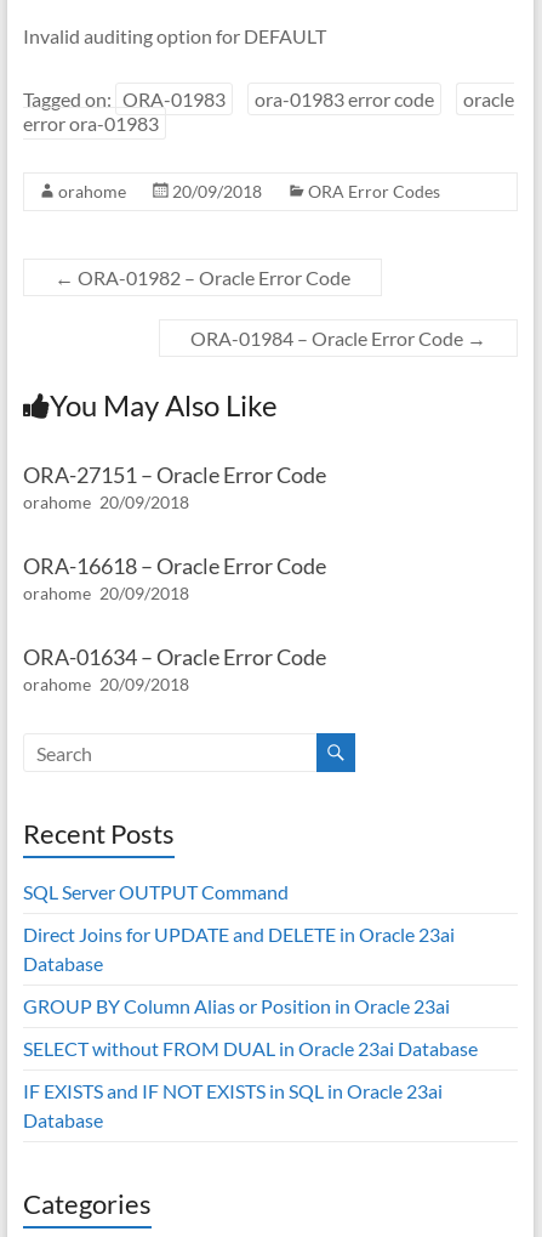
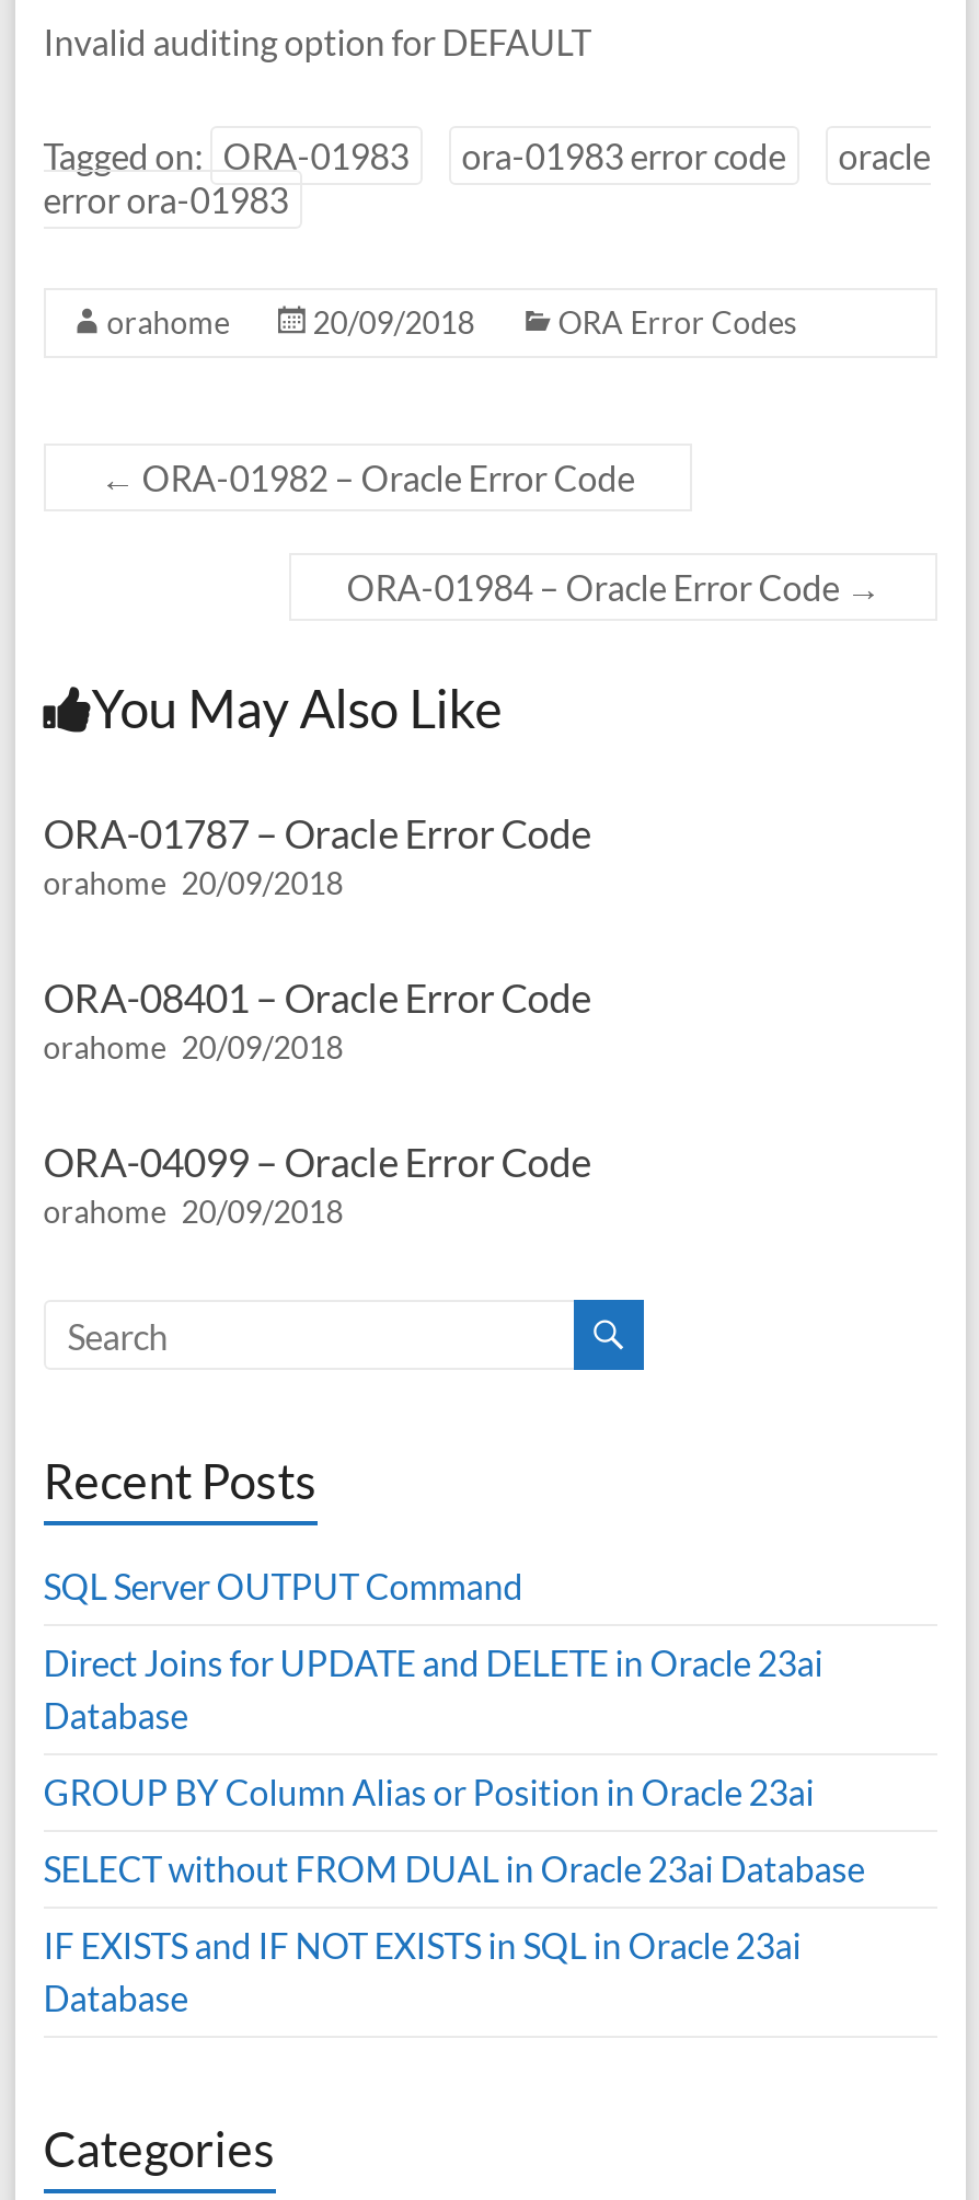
[23,461,326,488] ORA-27151 – Oracle Error Code -> [43,809,591,857] ORA-01787 – Oracle Error Code
[23,552,326,579] ORA-16618 – Oracle Error Code -> [43,974,591,1022] ORA-08401 – Oracle Error Code
[23,643,326,670] ORA-01634 – Oracle Error Code -> [43,1138,591,1186] ORA-04099 – Oracle Error Code

